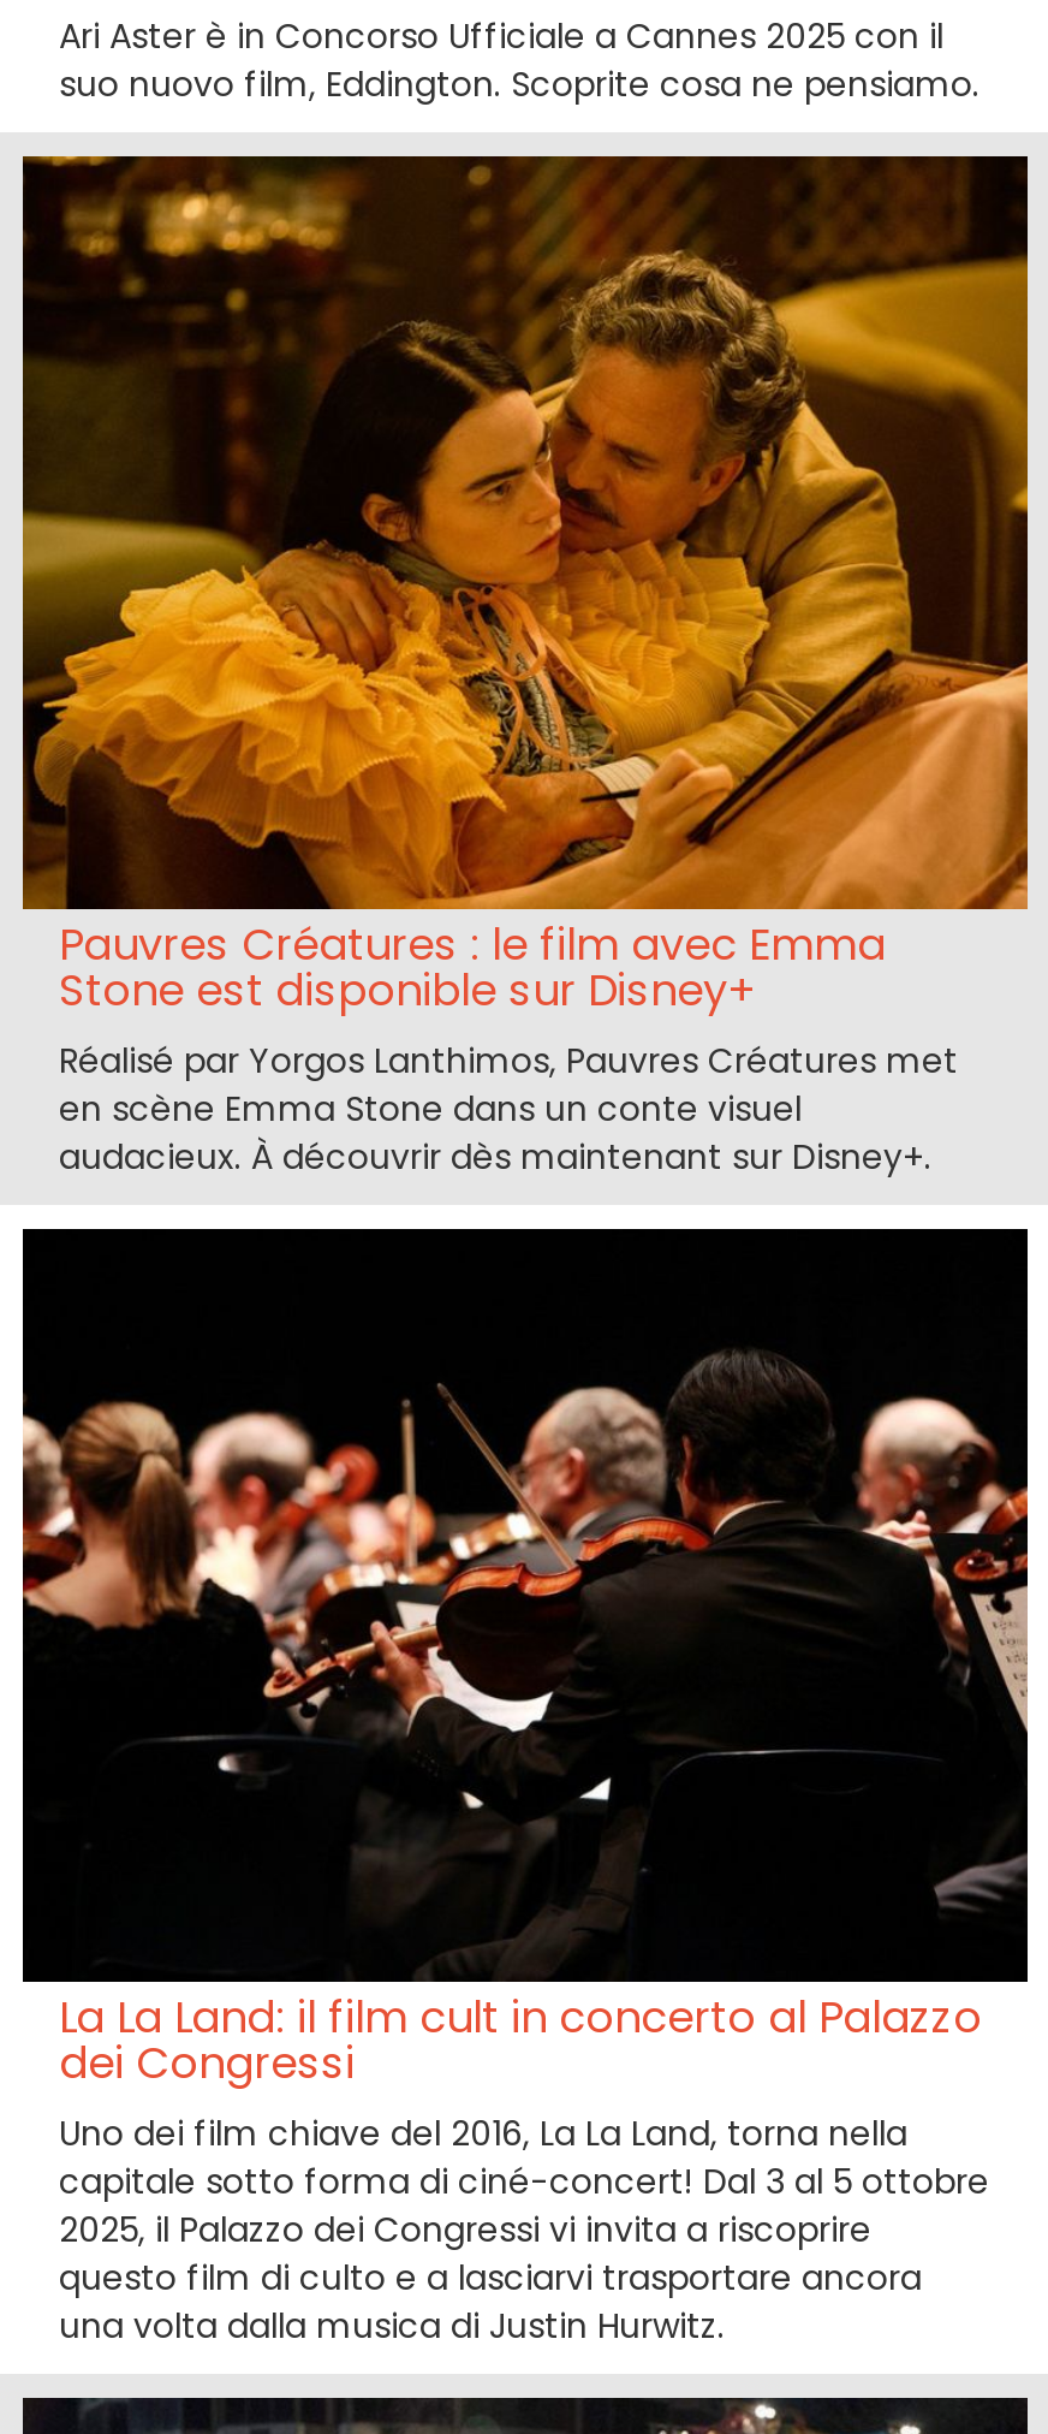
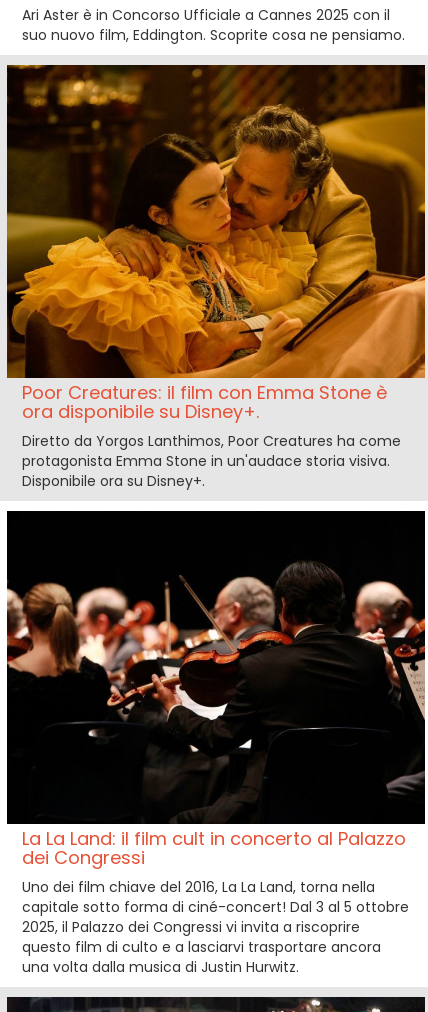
[59,913,958,1180] Pauvres Créatures : le film avec Emma | Stone est disponible sur Disney+ | Réalisé par Yorgos Lanthimos, Pauvres Créatures met | en scène Emma Stone dans un conte visuel | audacieux. À découvrir dès maintenant sur Disney+. -> [22,380,401,491] Poor Creatures: il film con Emma Stone è | ora disponibile su Disney+. | Diretto da Yorgos Lanthimos, Poor Creatures ha come | protagonista Emma Stone in un'audace storia visiva. | Disponibile ora su Disney+.

